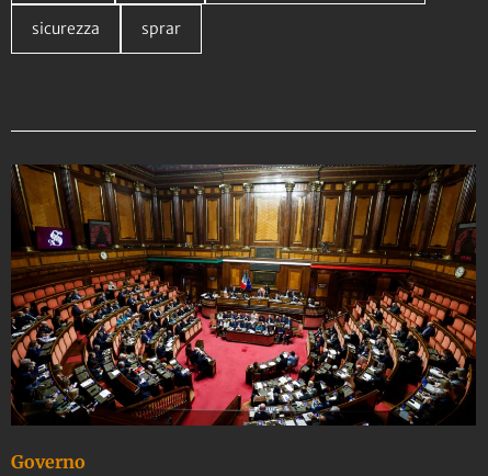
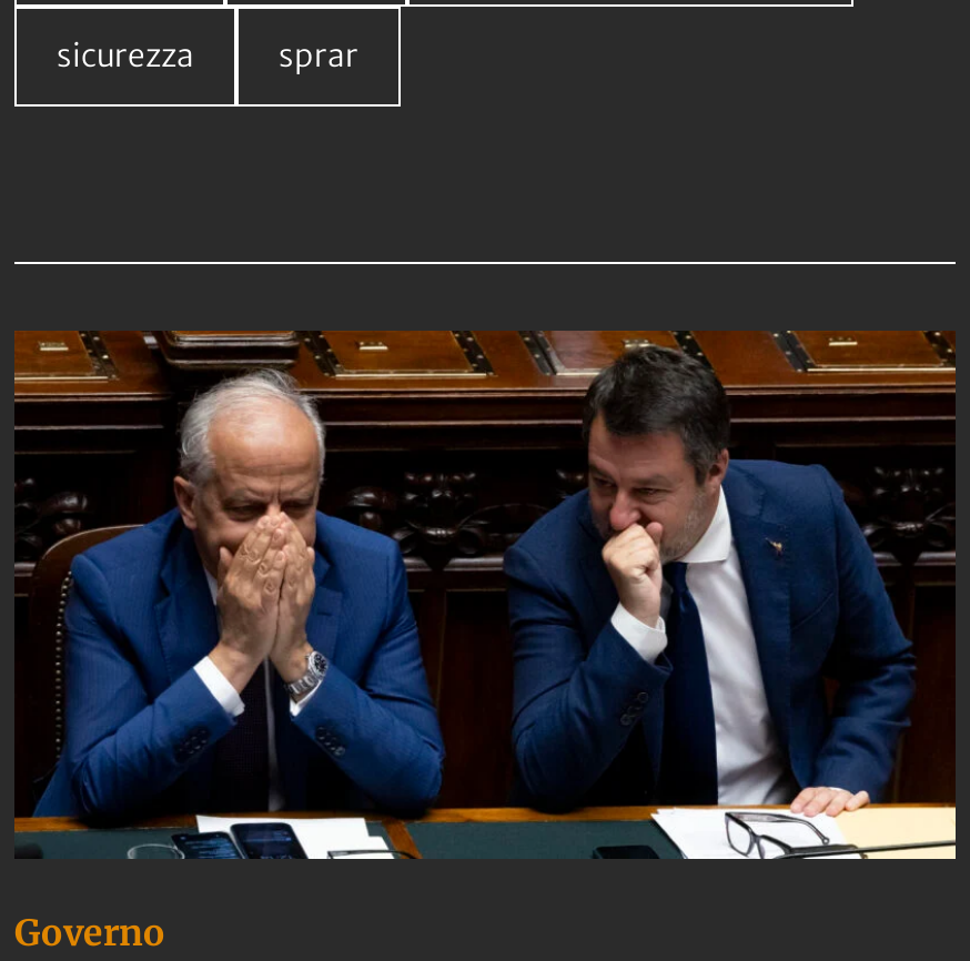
[11,163,477,427] [image] -> [12,331,958,861] [image]

